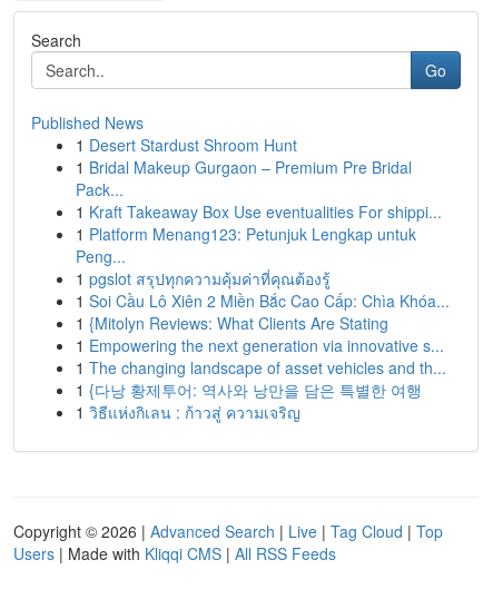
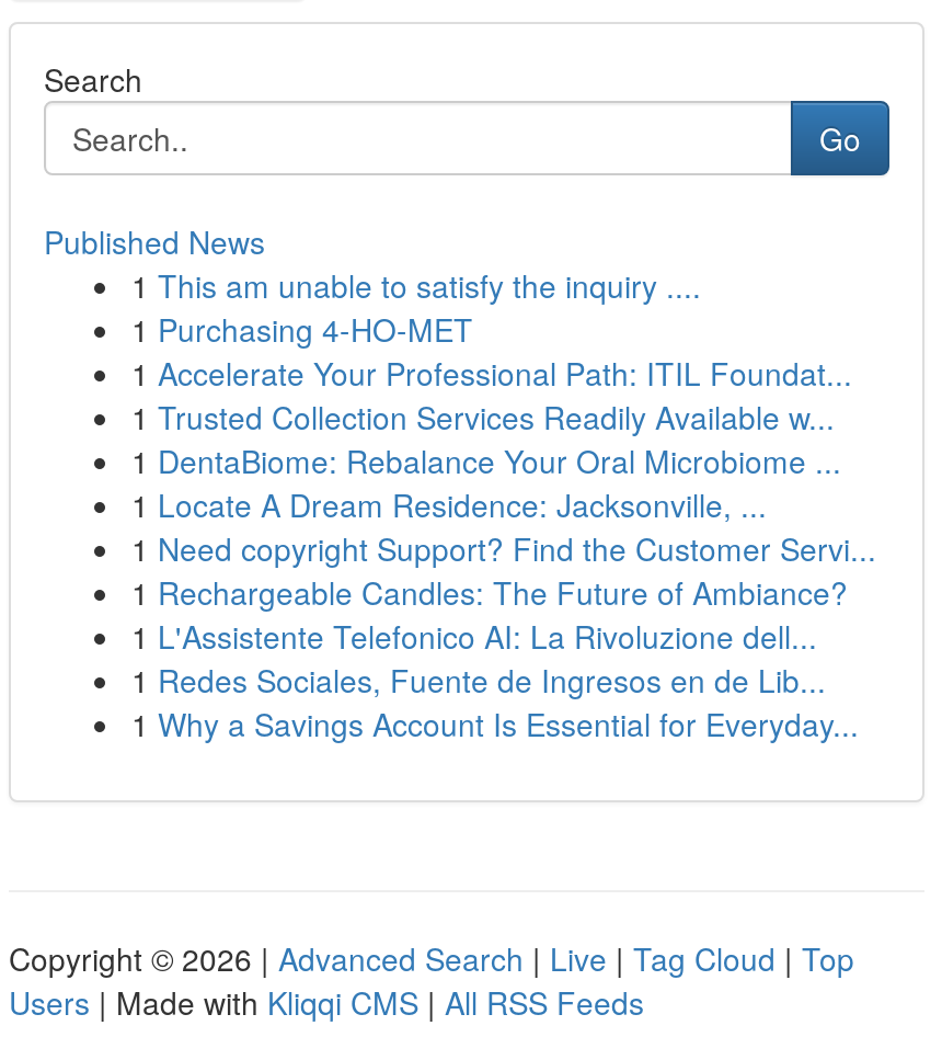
[76,134,450,423] 1 Desert Stardust Shroom Hunt | 1 Bridal Makeup Gurgaon – Premium Pre Bridal | Pack... | 1 Kraft Takeaway Box Use eventualities For shippi... | 1 Platform Menang123: Petunjuk Lengkap untuk | Peng... | 1 pgslot สรุปทุกความคุ้มค่าที่คุณต้องรู้ | 1 Soi Cầu Lô Xiên 2 Miền Bắc Cao Cấp: Chìa Khóa... | 1 {Mitolyn Reviews: What Clients Are Stating | 1 Empowering the next generation via innovative s... | 1 The changing landscape of asset vehicles and th... | 1 {다낭 황제투어: 역사와 낭만을 담은 특별한 여행 | 1 วิธีแห่งกิเลน : ก้าวสู่ ความเจริญ -> [131,263,876,745] 1 This am unable to satisfy the inquiry .... | 1 Purchasing 4-HO-MET | 1 Accelerate Your Professional Path: ITIL Foundat... | 1 Trusted Collection Services Readily Available w... | 1 DentaBiome: Rebalance Your Oral Microbiome ... | 1 Locate A Dream Residence: Jacksonville, ... | 1 Need copyright Support? Find the Customer Servi... | 1 Rechargeable Candles: The Future of Ambiance? | 1 L'Assistente Telefonico AI: La Rivoluzione dell... | 1 Redes Sociales, Fuente de Ingresos en de Lib... | 1 Why a Savings Account Is Essential for Everyday...

